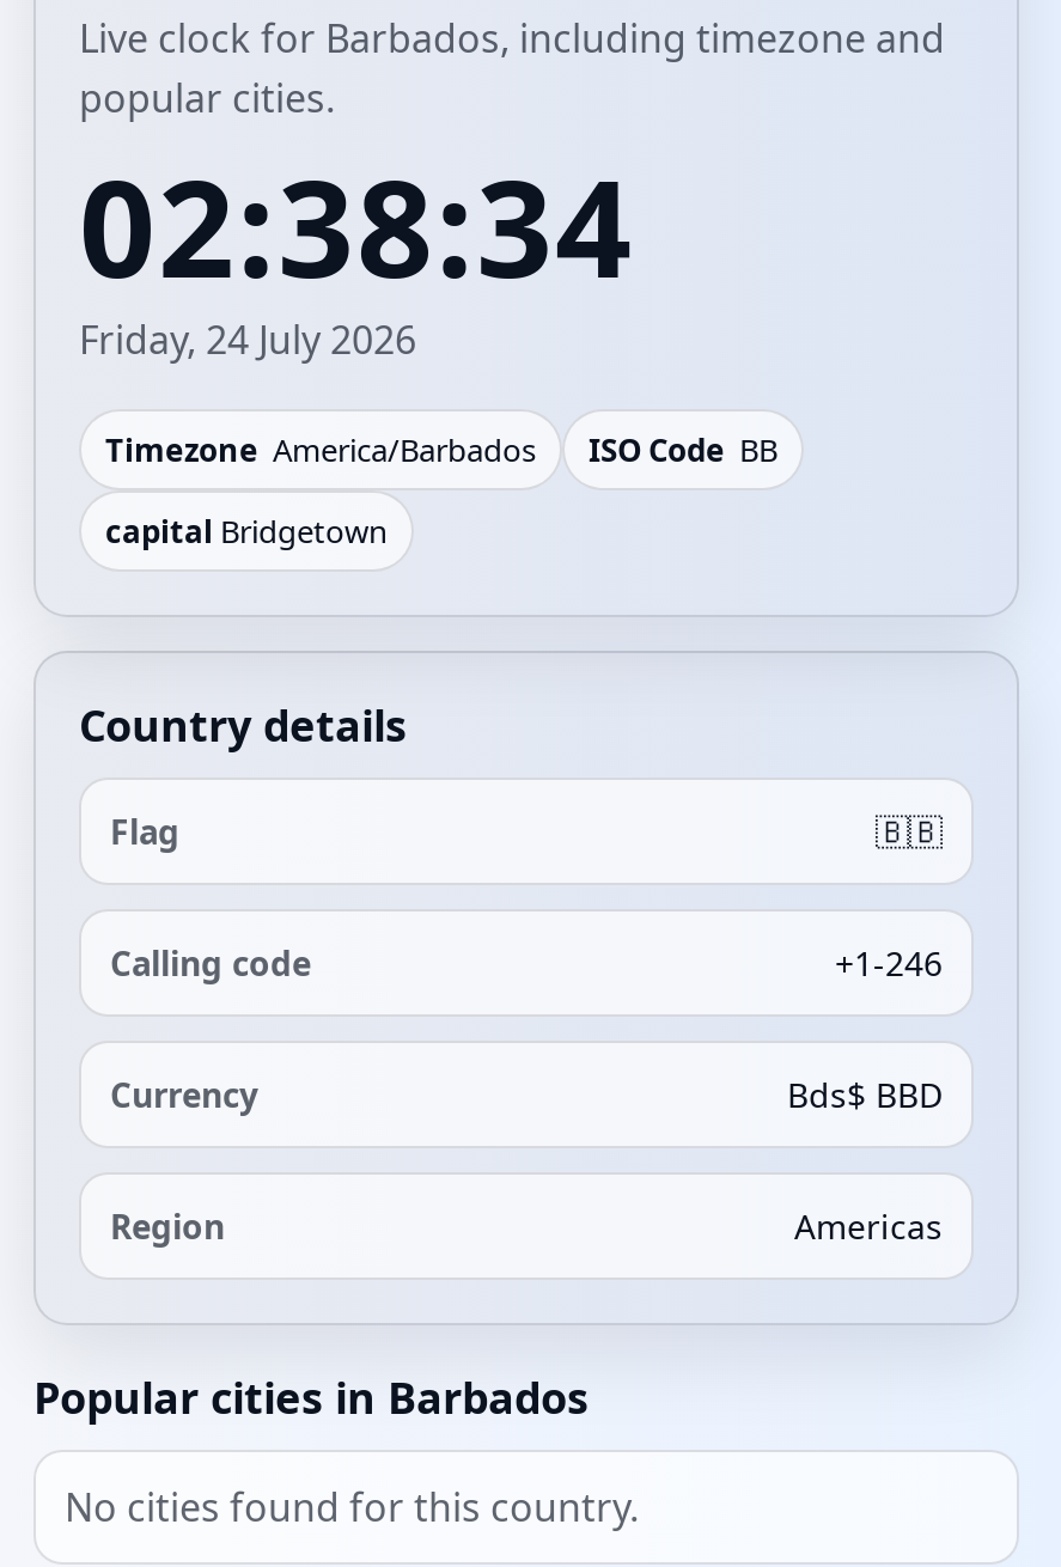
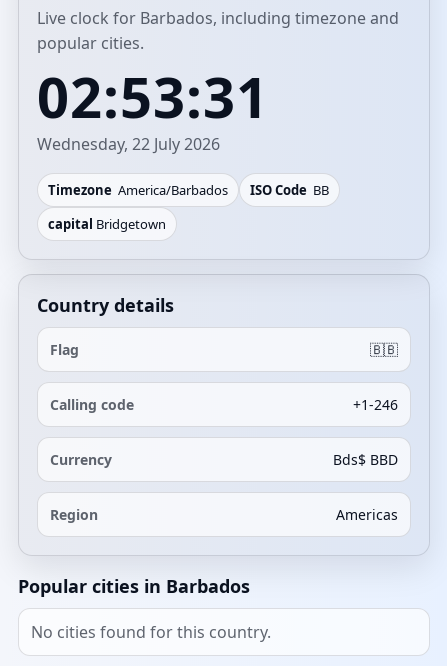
[79,134,634,316] 02:38:34 -> [37,58,269,134] 02:53:31
[79,313,416,366] Friday, 24 July 2026 -> [37,133,220,155] Wednesday, 22 July 2026

